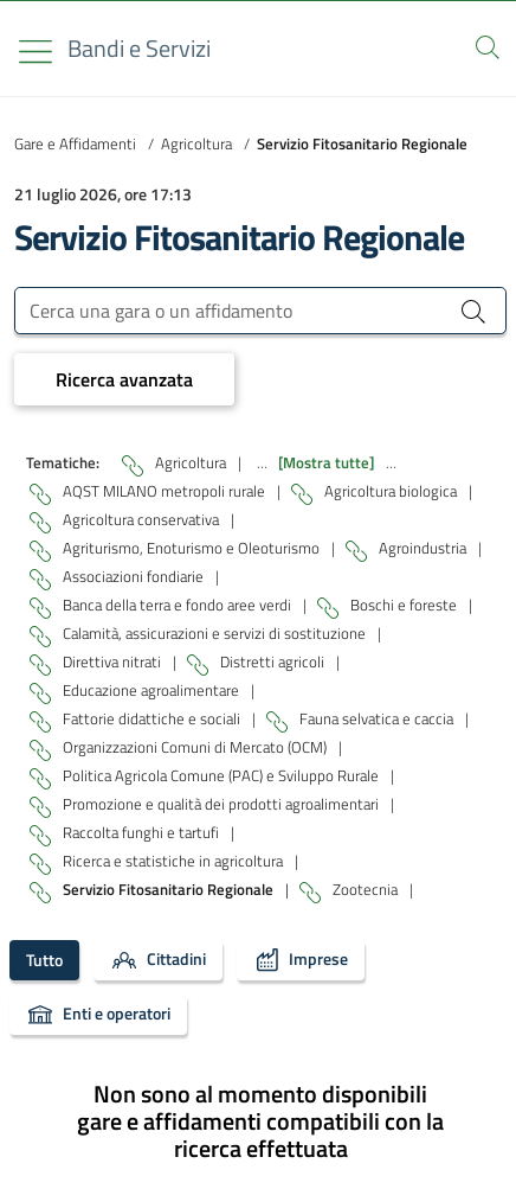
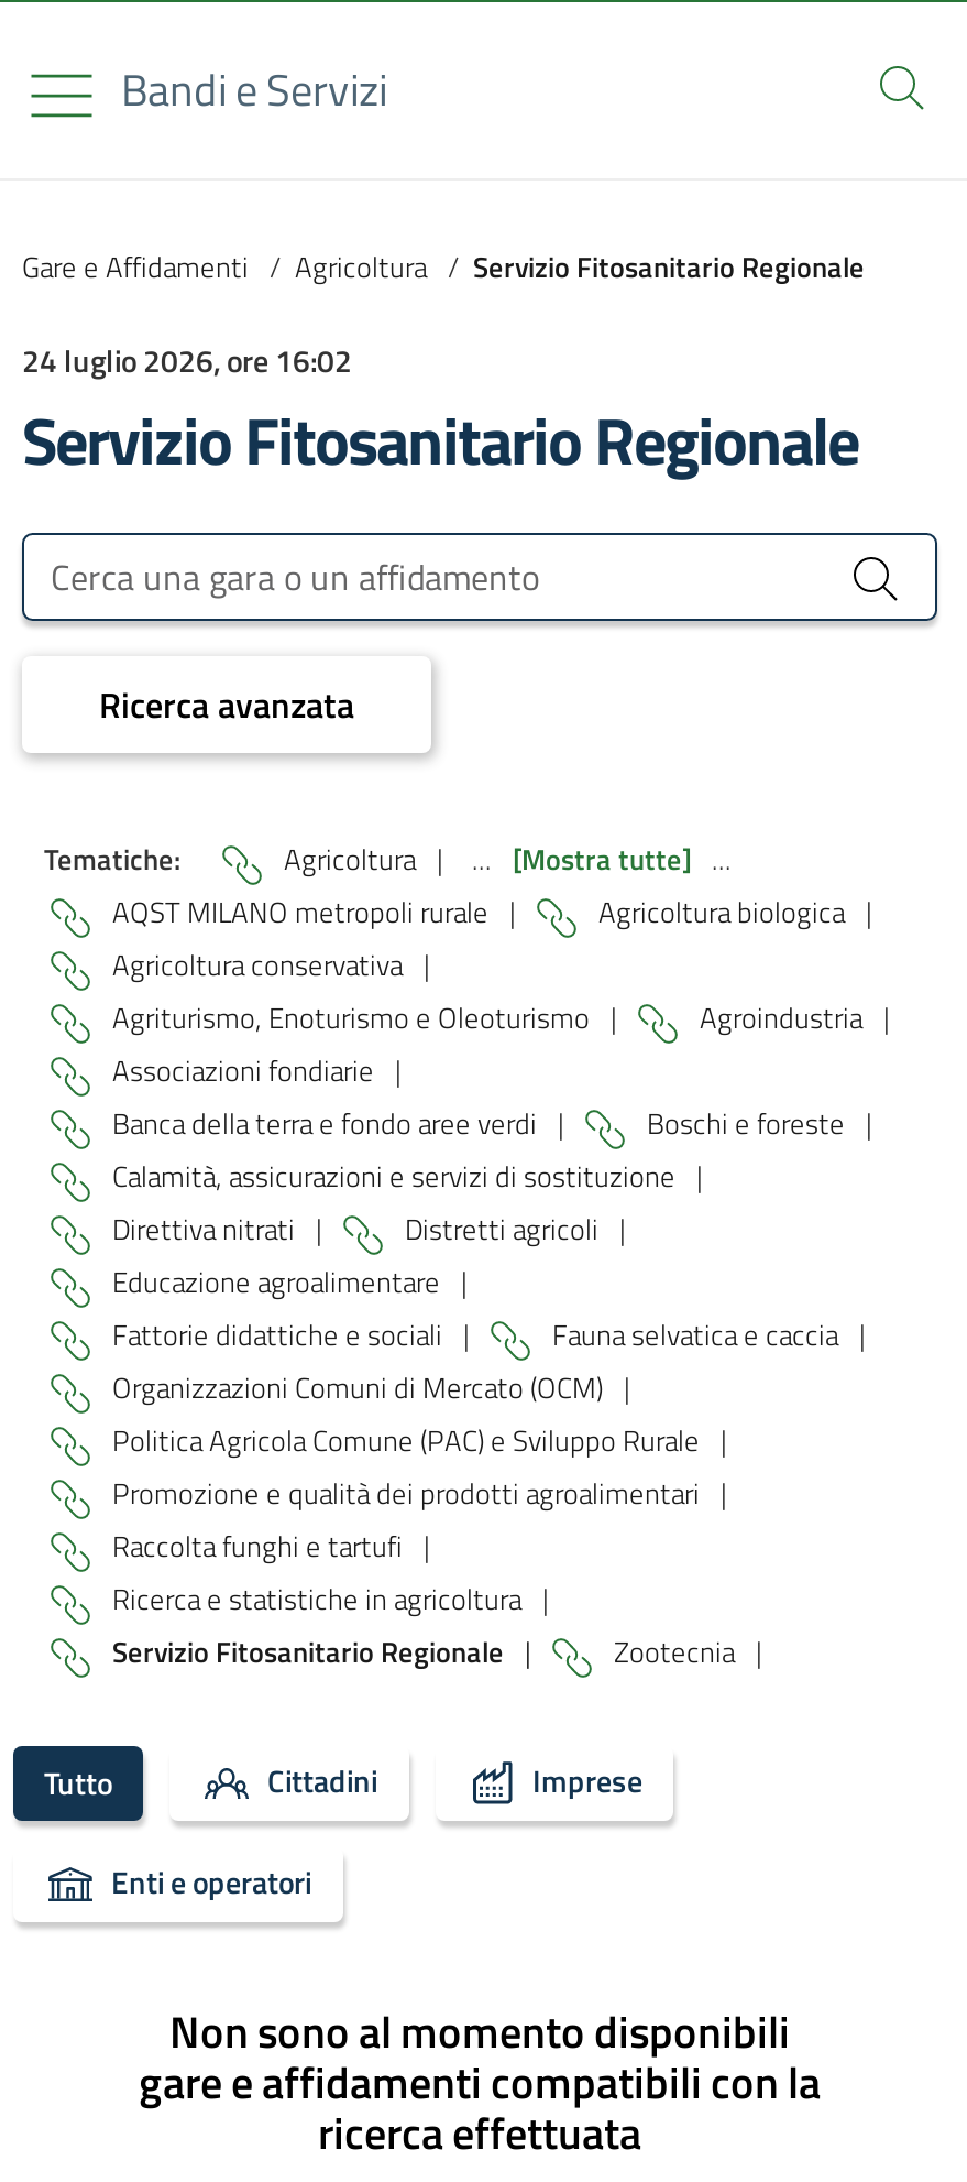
[14,181,192,206] 21 luglio 2026, ore 17:13 -> [22,337,352,383] 24 luglio 2026, ore 16:02

